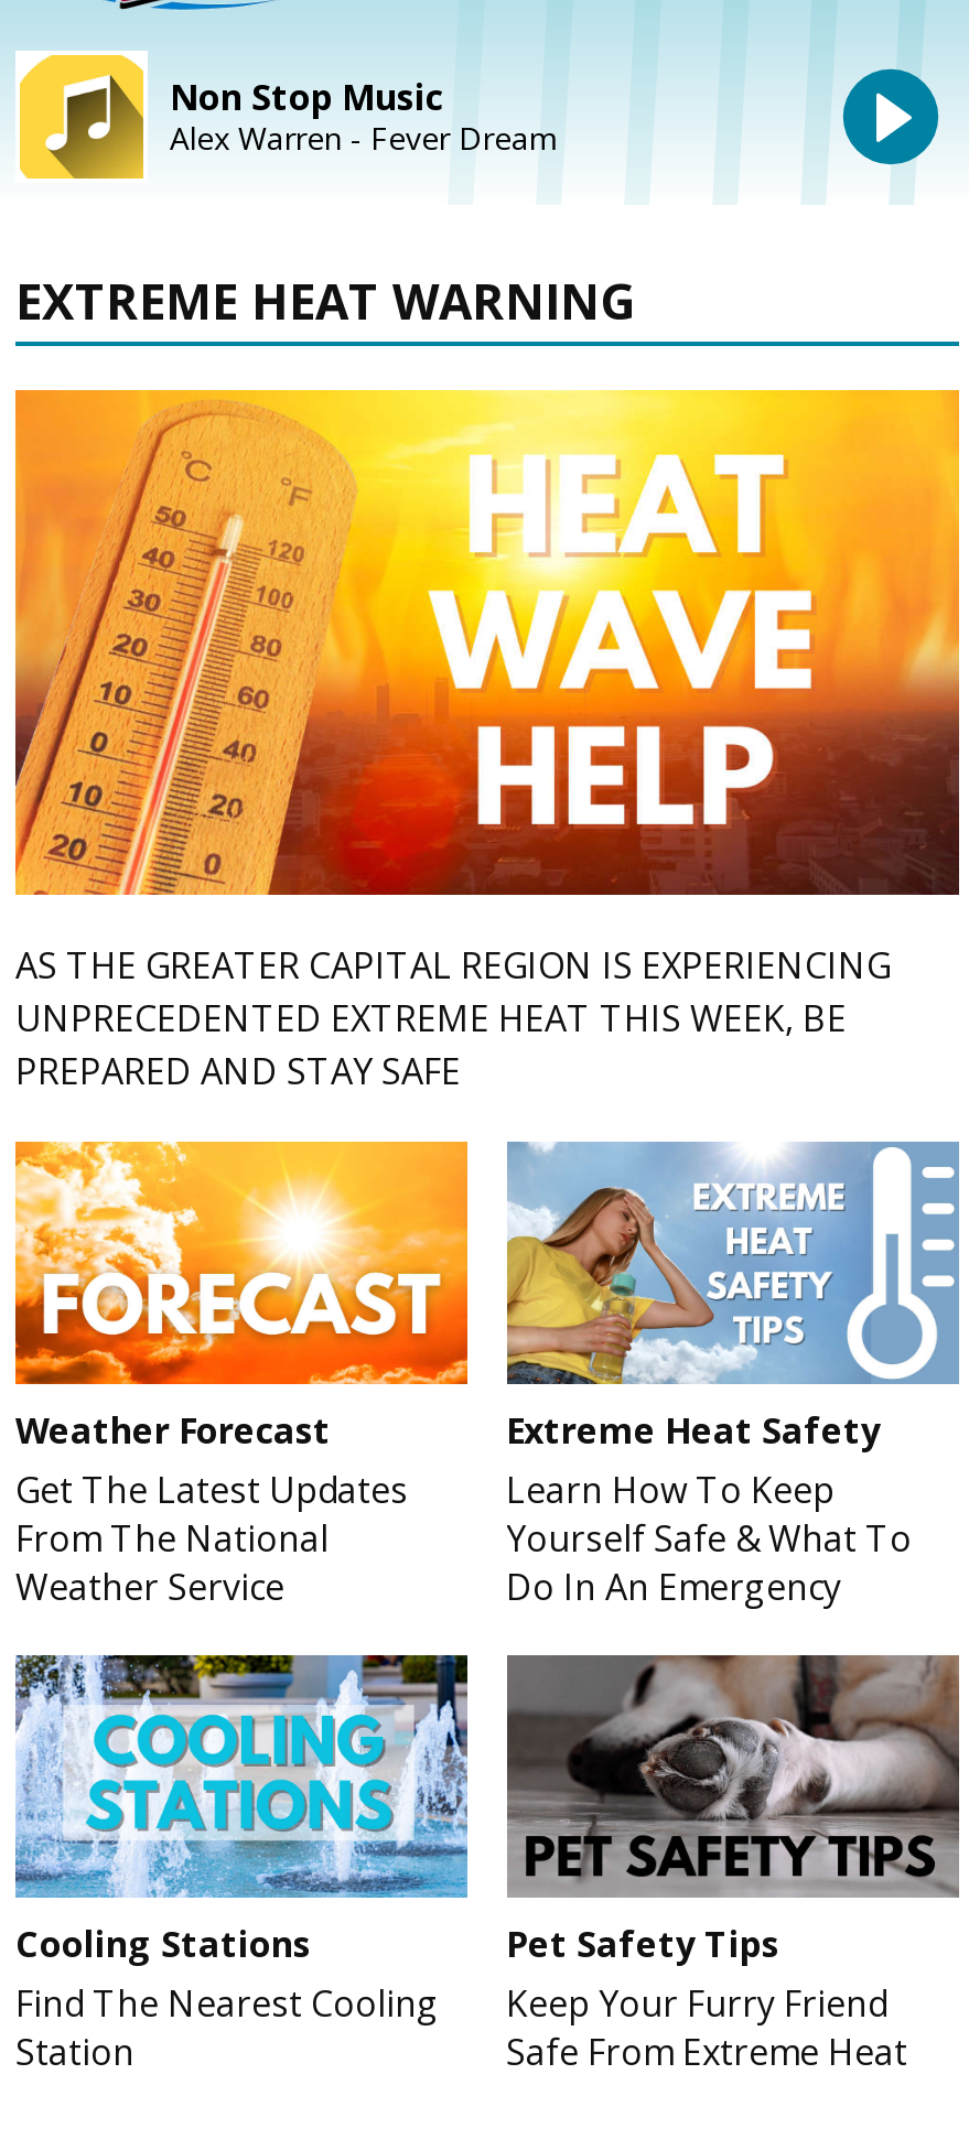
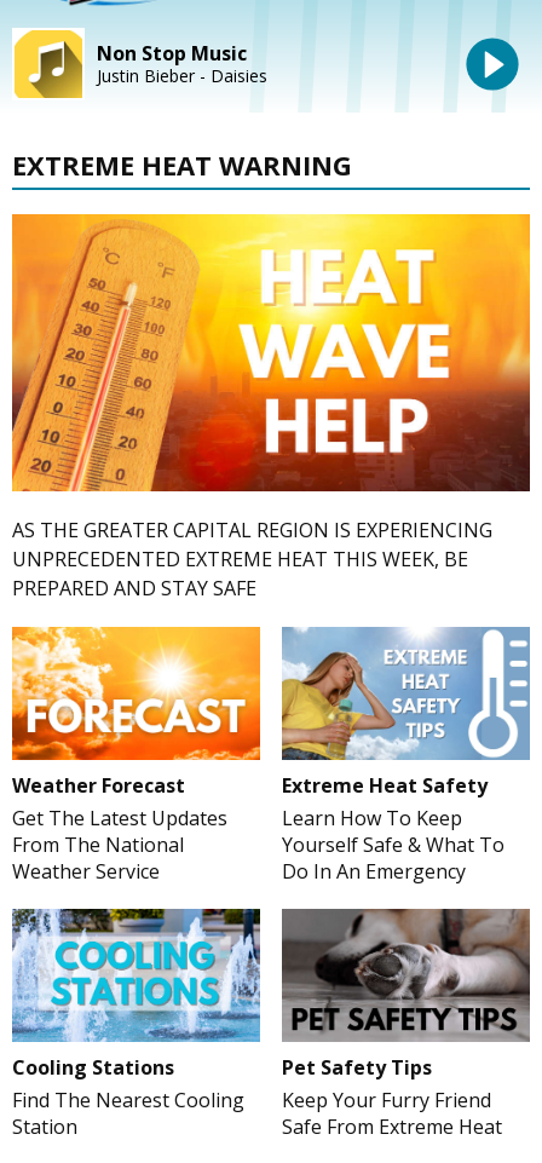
[170,116,558,158] Alex Warren - Fever Dream -> [97,64,267,87] Justin Bieber - Daisies

